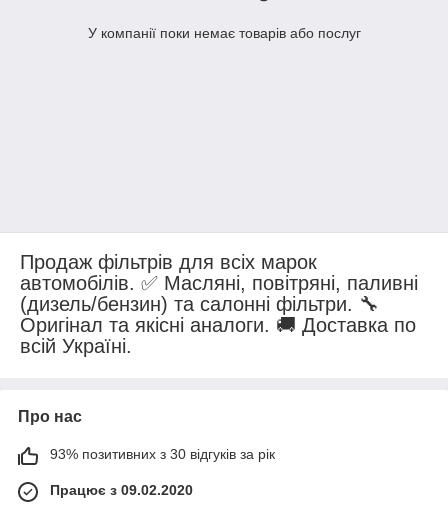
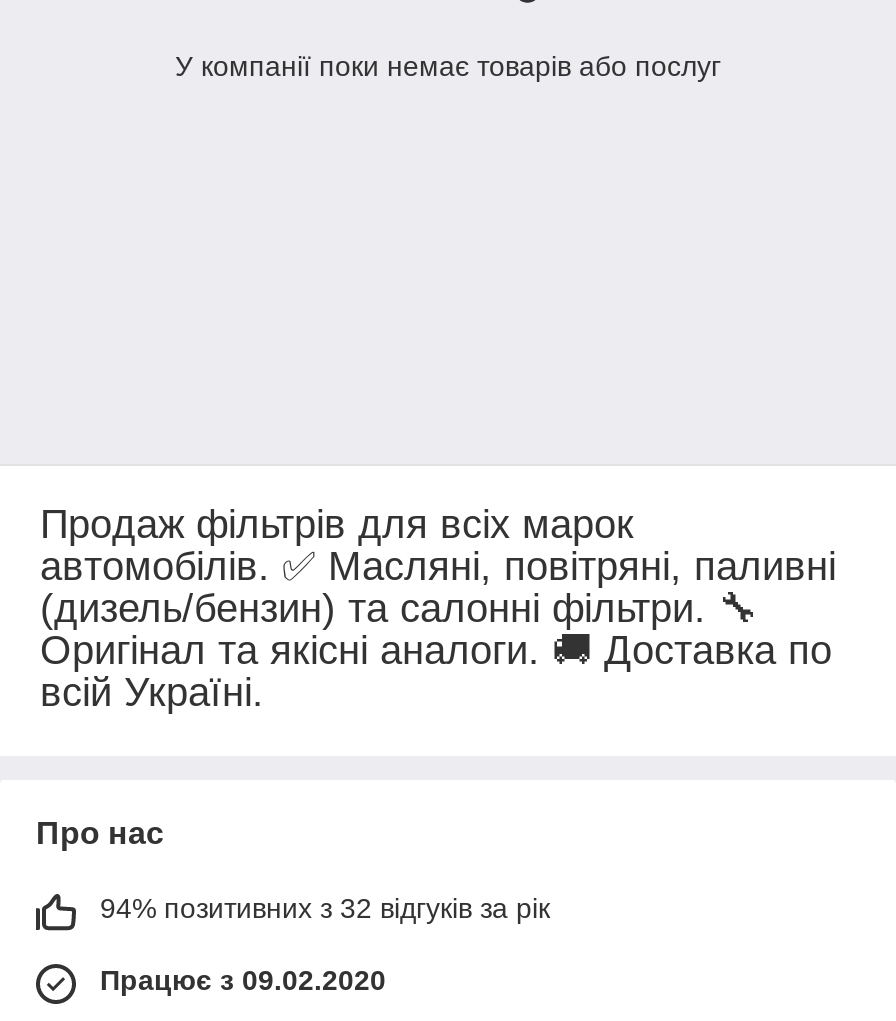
[50,446,275,462] 93% позитивних з 30 відгуків за рік -> [100,893,550,925] 94% позитивних з 32 відгуків за рік

